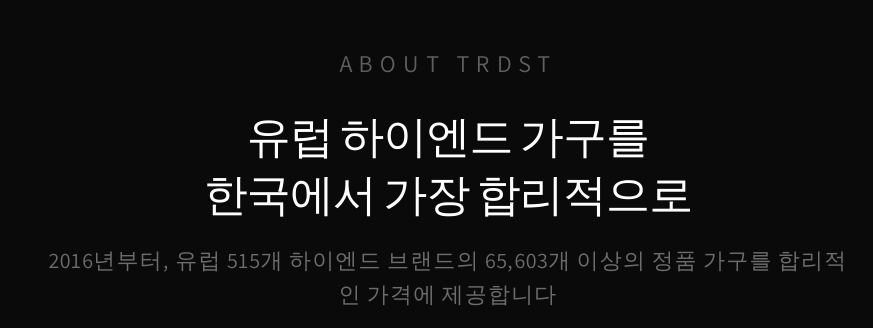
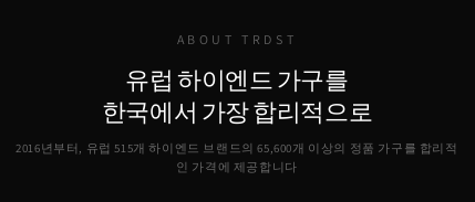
[49,245,847,273] 2016년부터, 유럽 515개 하이엔드 브랜드의 65,603개 이상의 정품 가구를 합리적 -> [16,140,458,155] 2016년부터, 유럽 515개 하이엔드 브랜드의 65,600개 이상의 정품 가구를 합리적

